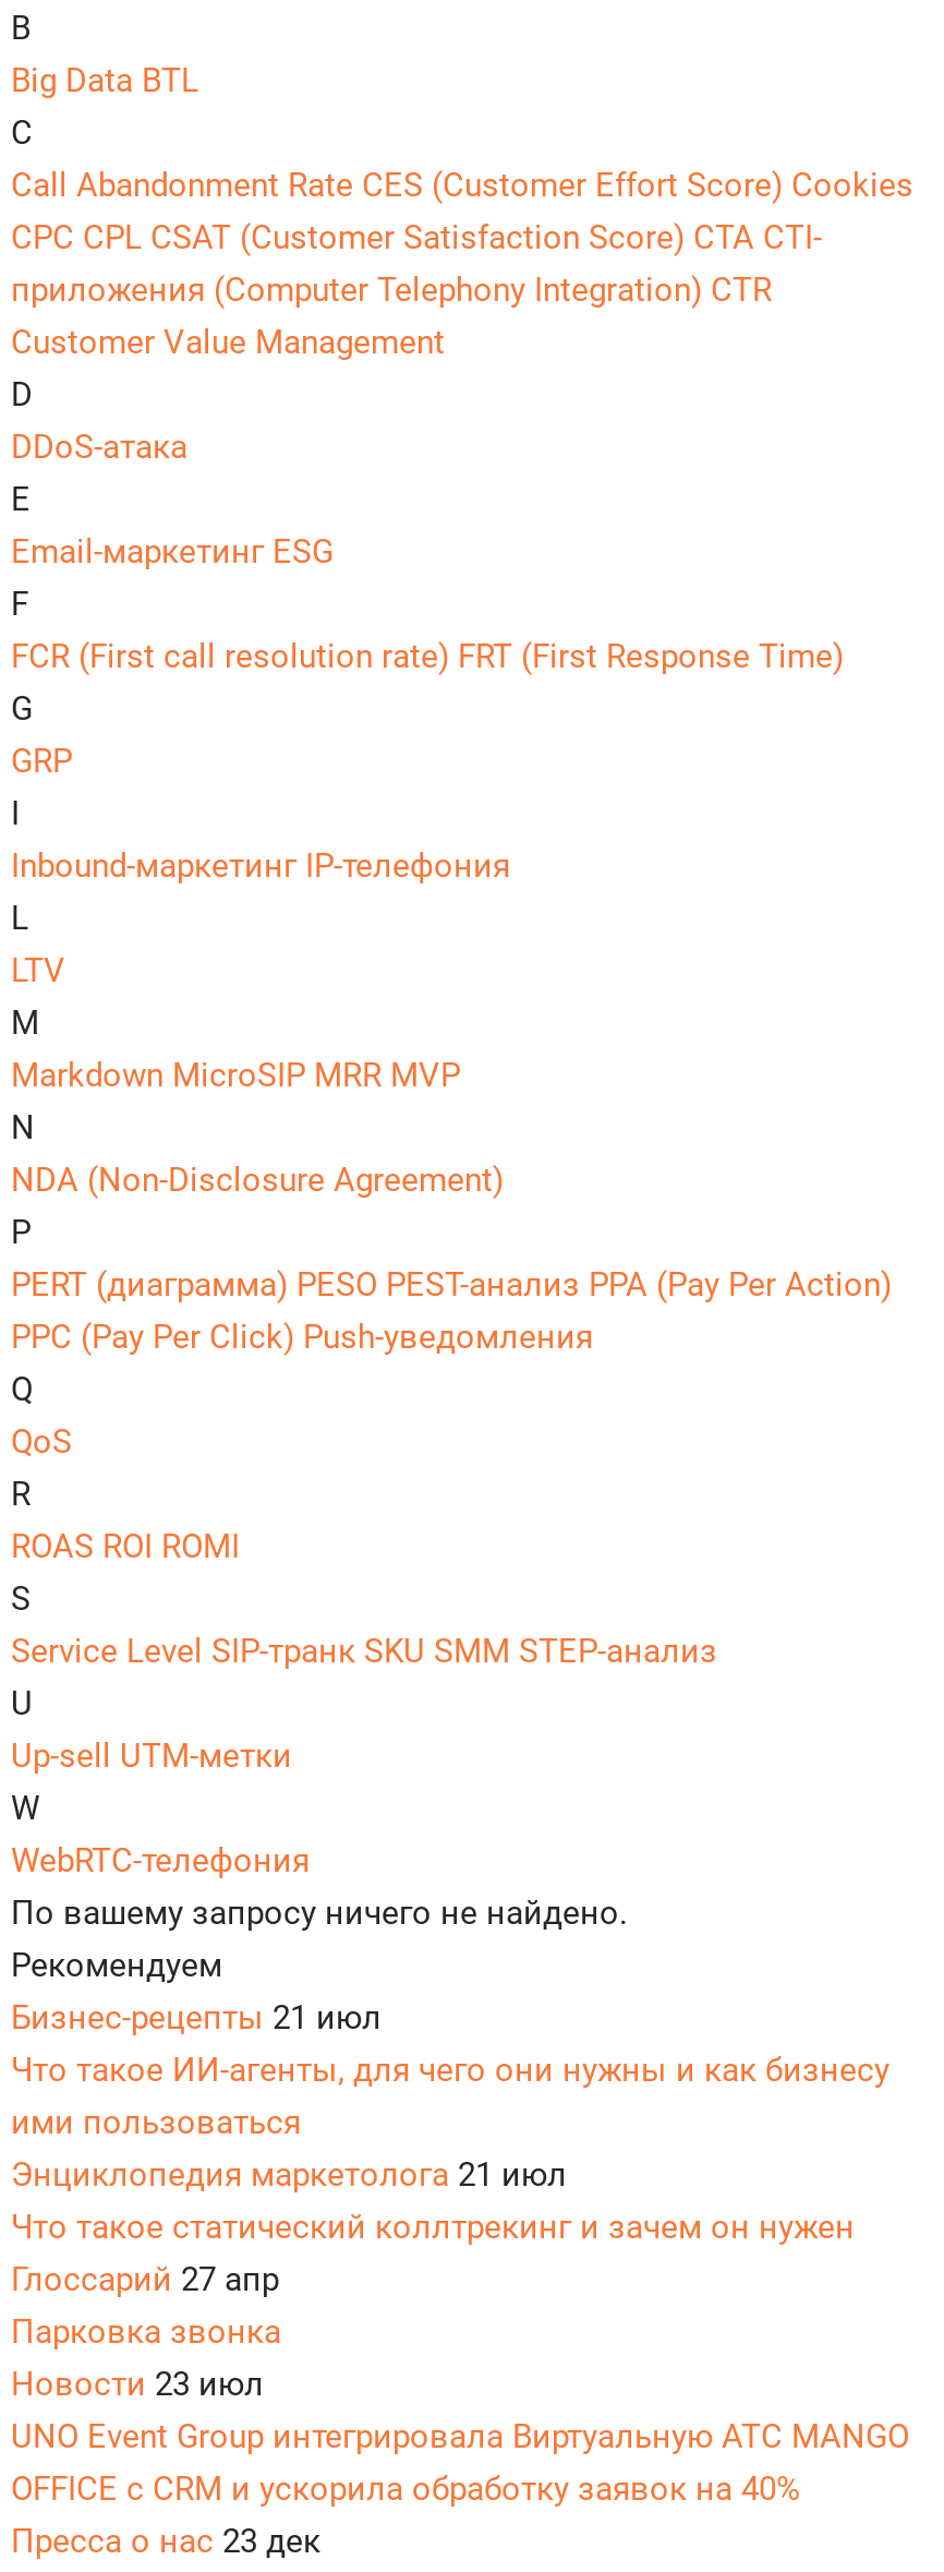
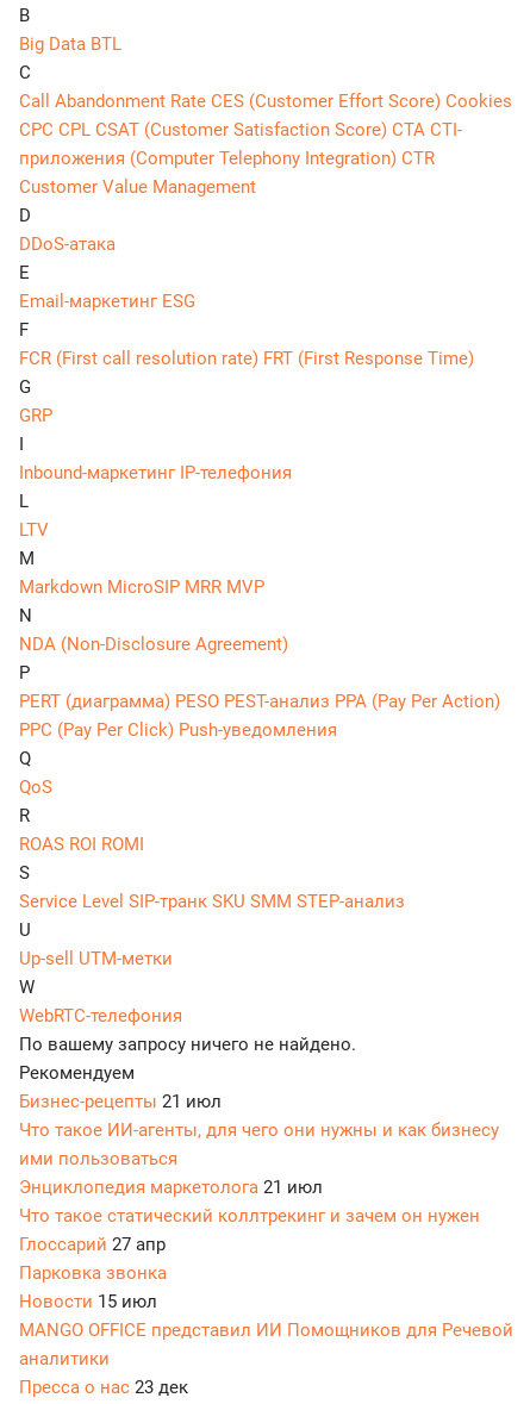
[11,2366,909,2510] Новости 23 июл | UNO Event Group интегрировала Виртуальную АТС MANGO | OFFICE с CRM и ускорила обработку заявок на 40% -> [19,1291,513,1370] Новости 15 июл | MANGO OFFICE представил ИИ Помощников для Речевой | аналитики

